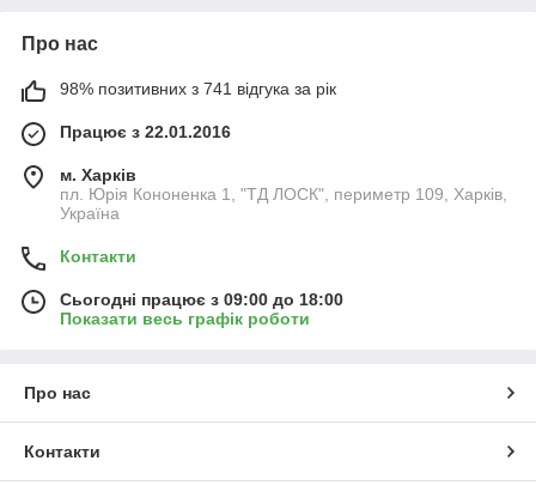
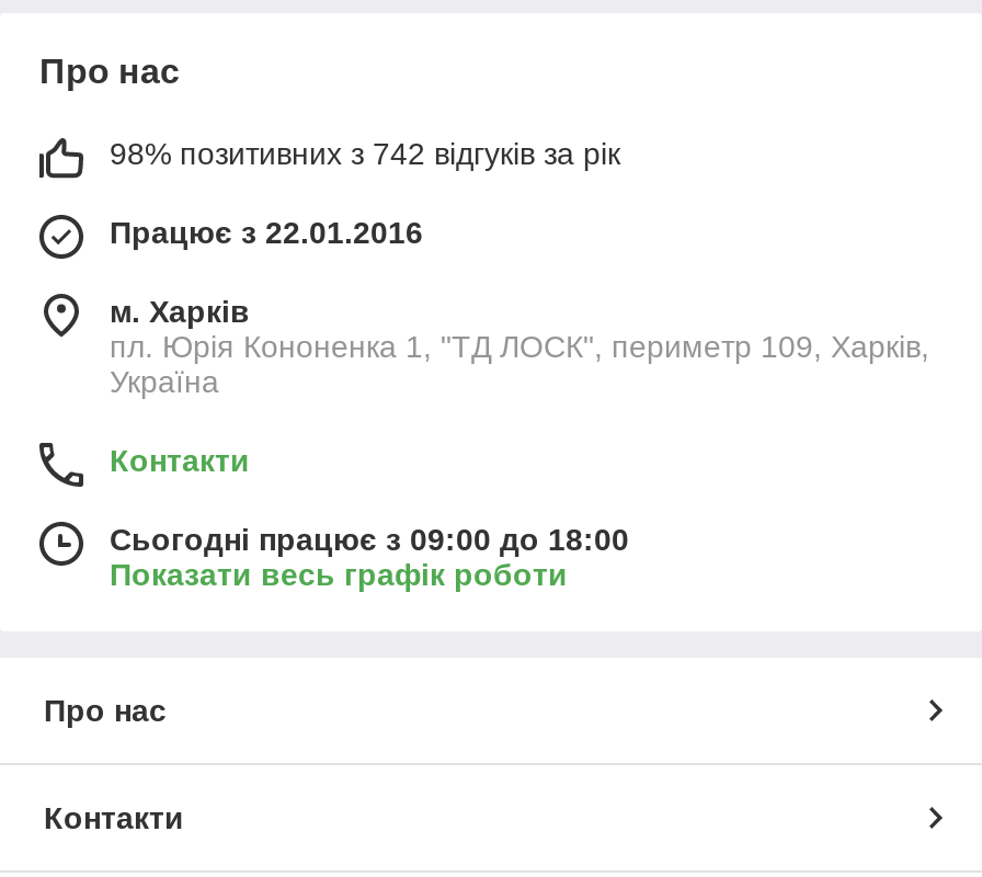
[60,79,336,98] 98% позитивних з 741 відгука за рік -> [110,135,620,171] 98% позитивних з 742 відгуків за рік

